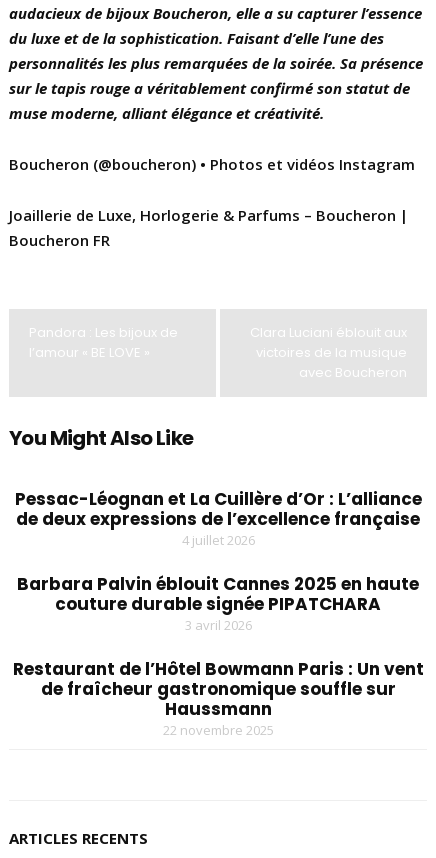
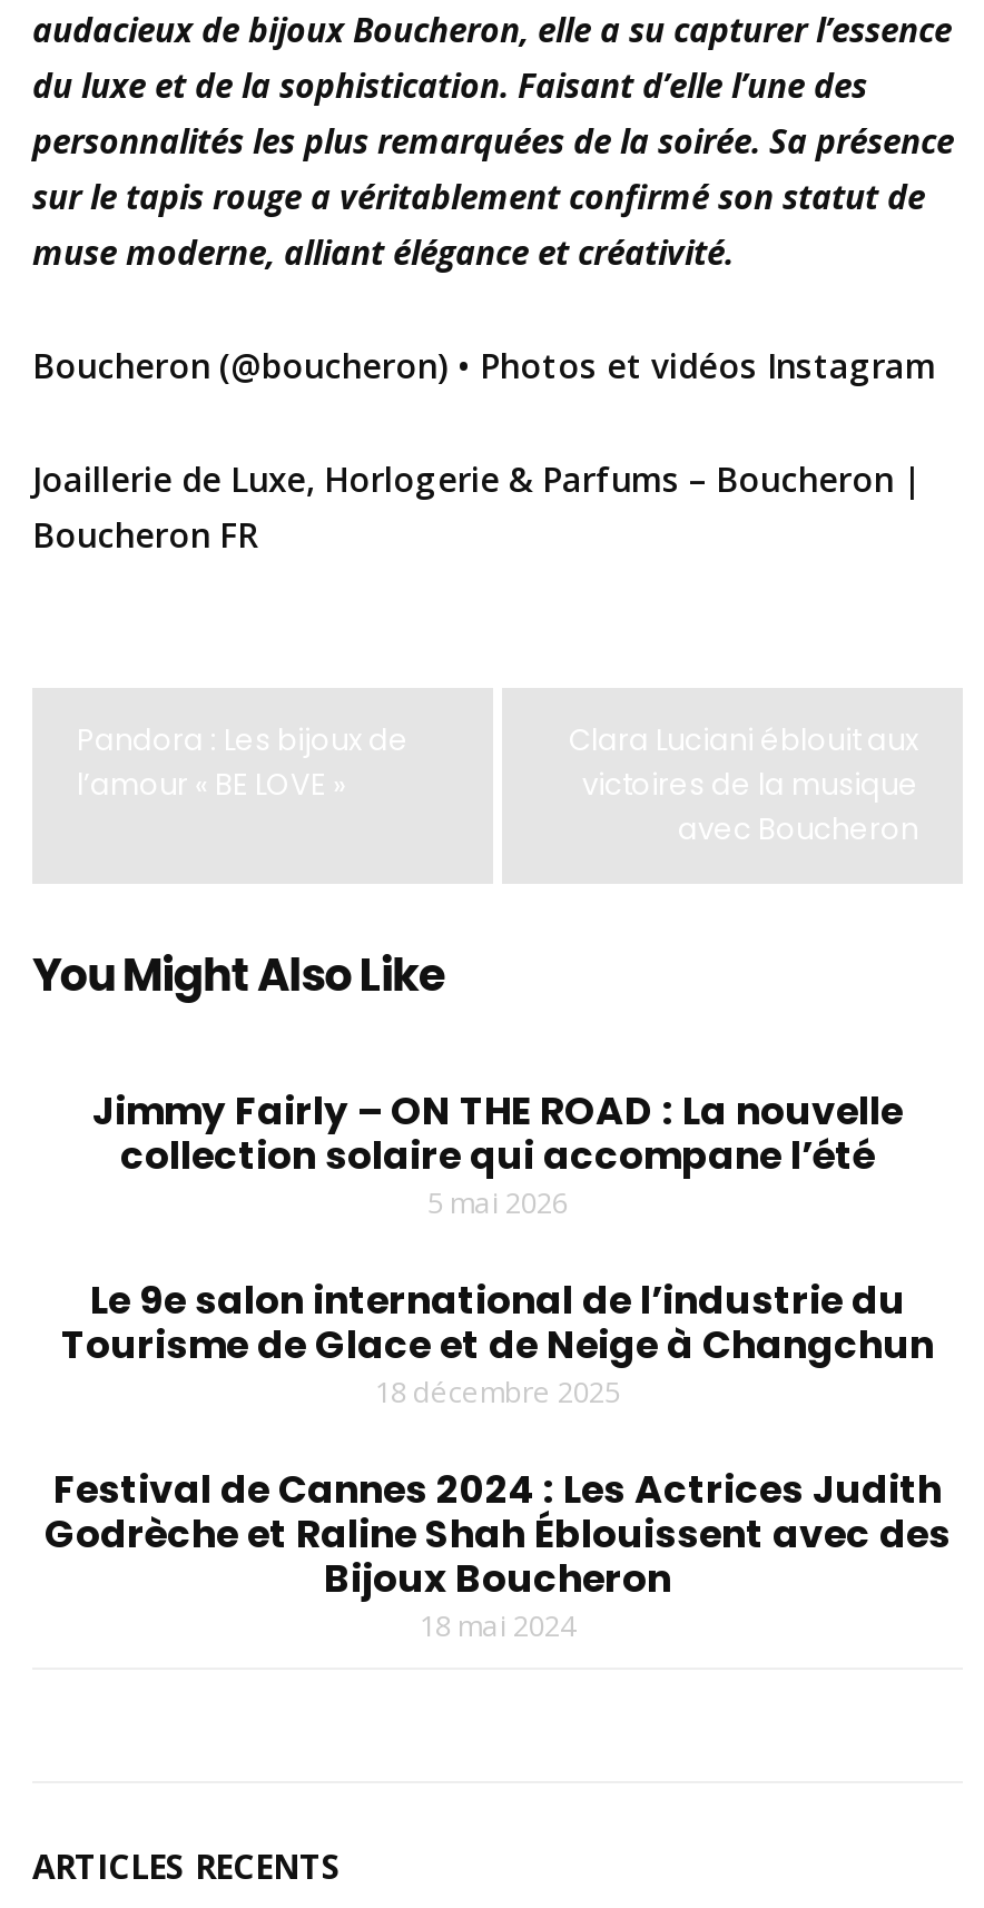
[14,487,421,549] Pessac-Léognan et La Cuillère d’Or : L’alliance | de deux expressions de l’excellence française | 4 juillet 2026 -> [92,1084,903,1222] Jimmy Fairly – ON THE ROAD : La nouvelle | collection solaire qui accompane l’été | 5 mai 2026
[17,572,419,634] Barbara Palvin éblouit Cannes 2025 en haute | couture durable signée PIPATCHARA | 3 avril 2026 -> [61,1273,934,1412] Le 9e salon international de l’industrie du | Tourisme de Glace et de Neige à Changchun | 18 décembre 2025
[12,657,423,739] Restaurant de l’Hôtel Bowmann Paris : Un vent | de fraîcheur gastronomique souffle sur | Haussmann | 22 novembre 2025 -> [45,1463,951,1645] Festival de Cannes 2024 : Les Actrices Judith | Godrèche et Raline Shah Éblouissent avec des | Bijoux Boucheron | 18 mai 2024

